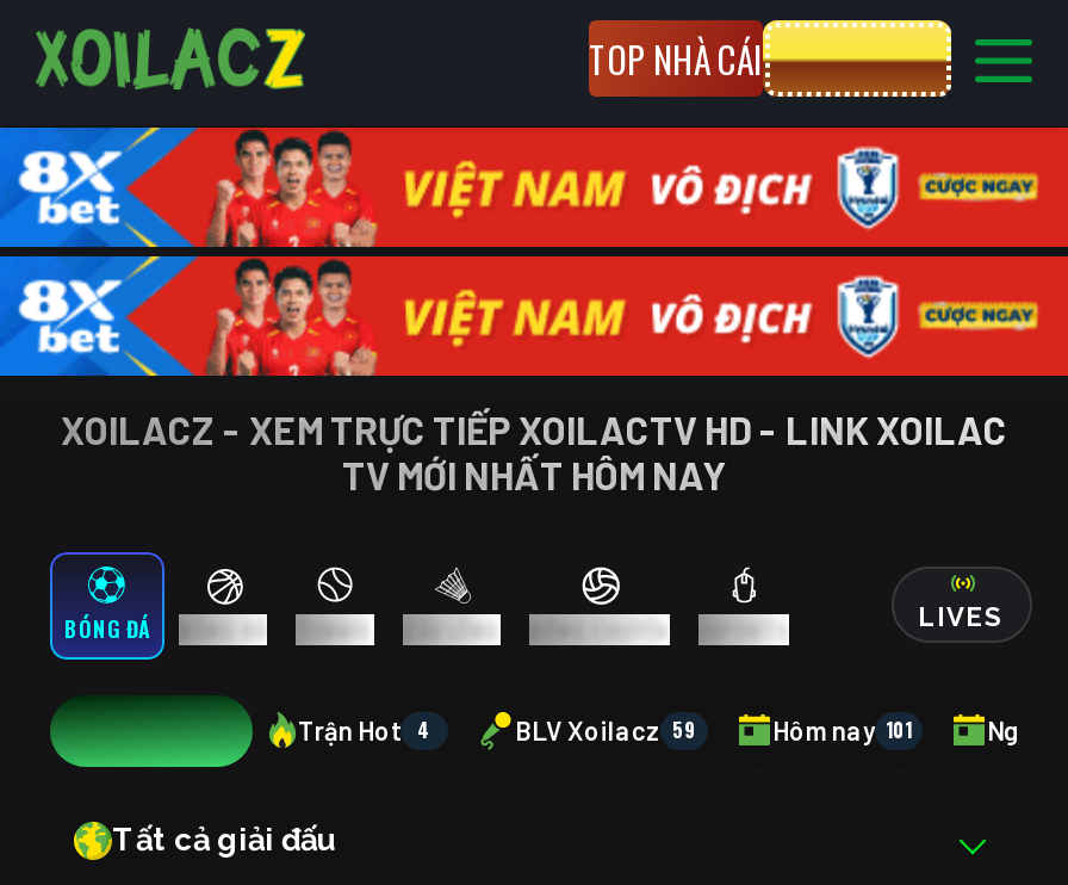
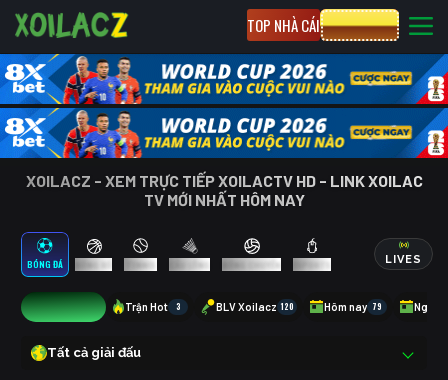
[12,125,1061,378] [image] -> [4,53,445,159] [image]
[298,713,912,744] Trận Hot 4 | BLV Xoilacz 59 | Hôm nay 101 -> [125,299,382,312] Trận Hot | 3 | BLV Xoilacz 120 | Hôm nay 79

